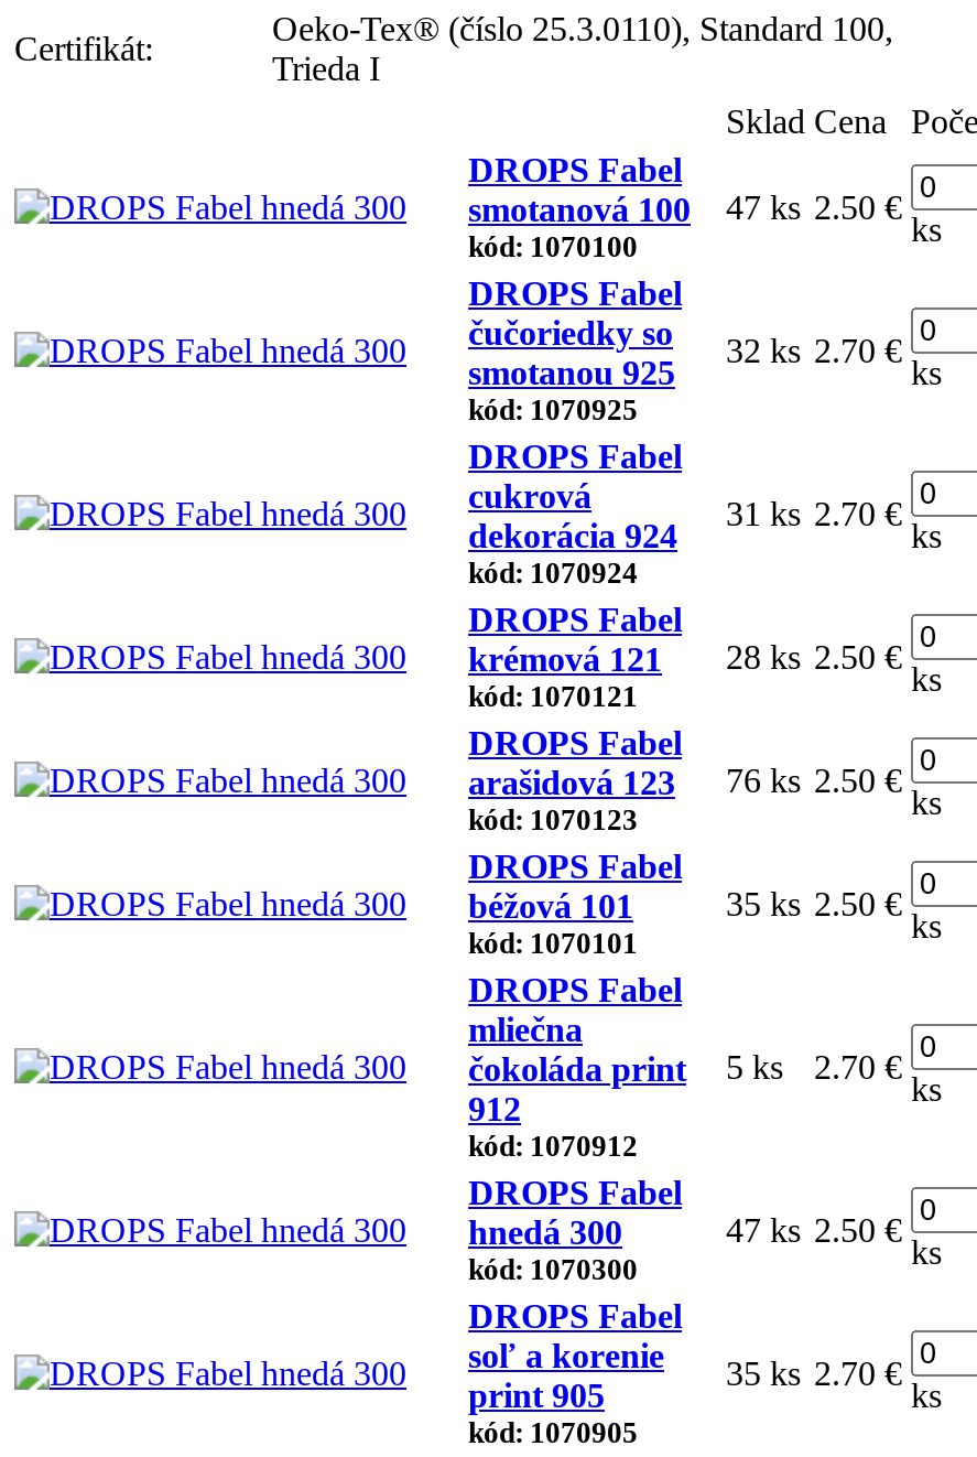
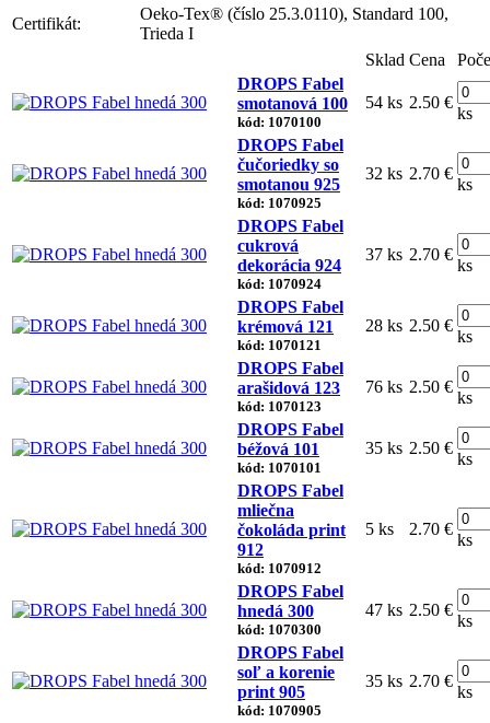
[468,188,902,228] smotanová 100 47 ks 2.50 € -> [237,93,453,113] smotanová 100 54 ks 2.50 €
[726,494,902,532] 31 ks 2.70 € -> [365,245,453,264] 37 ks 2.70 €

